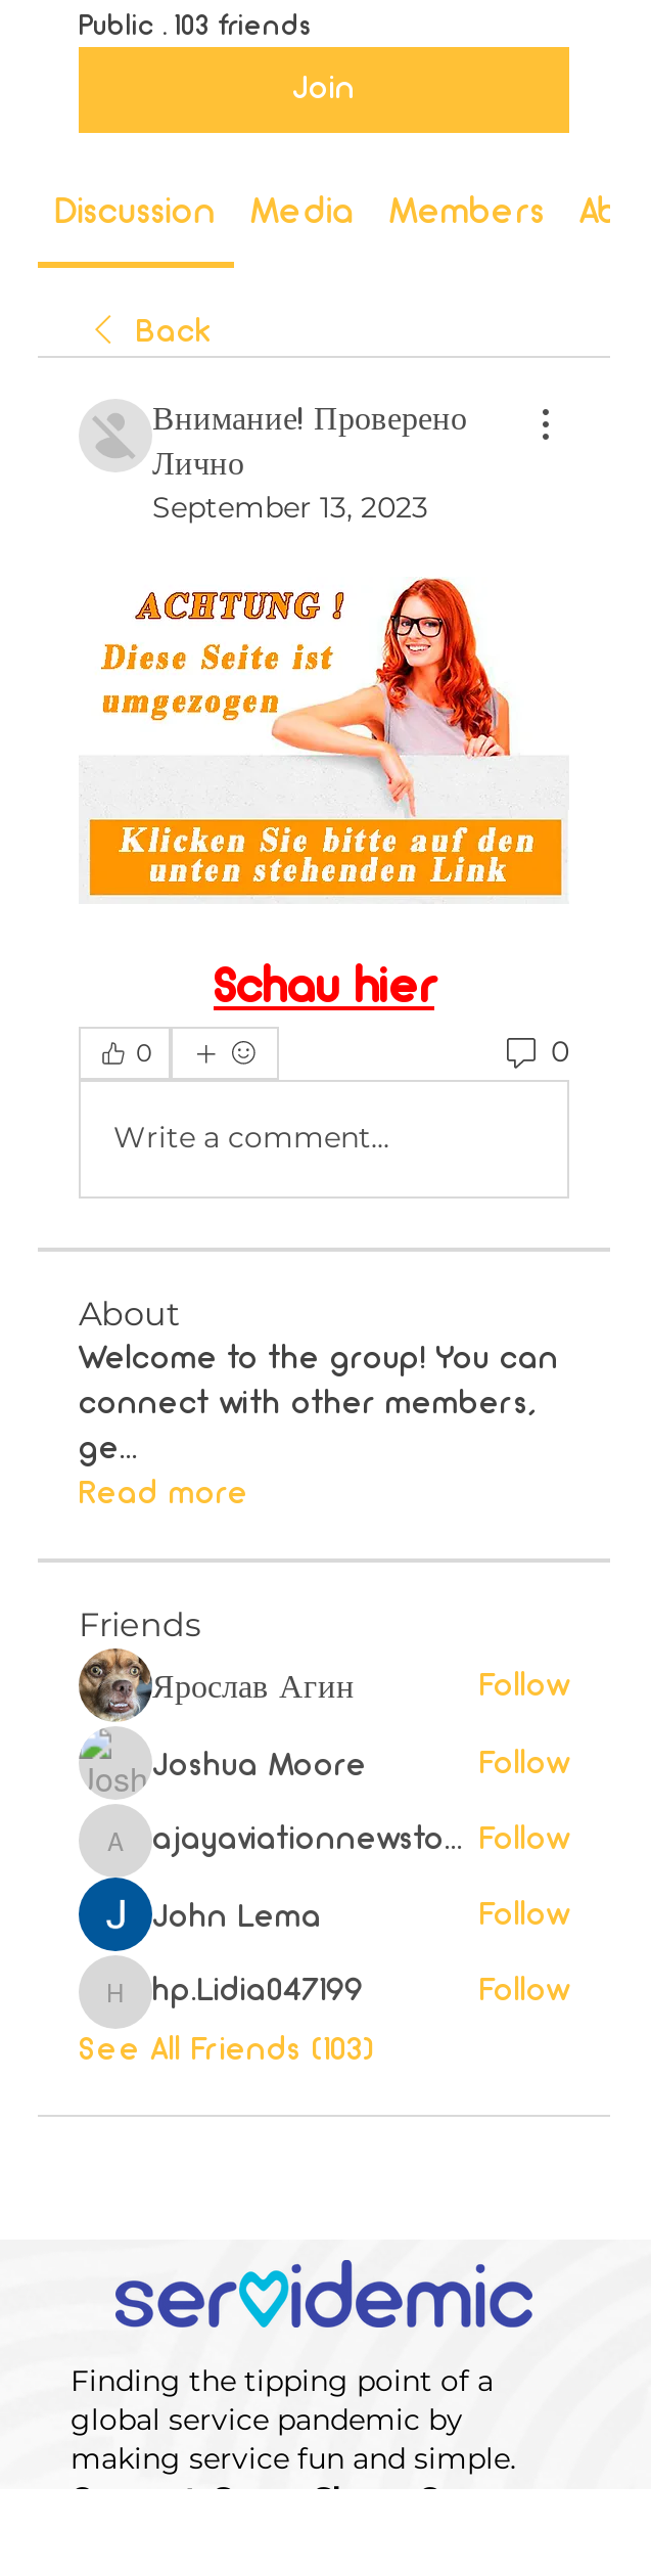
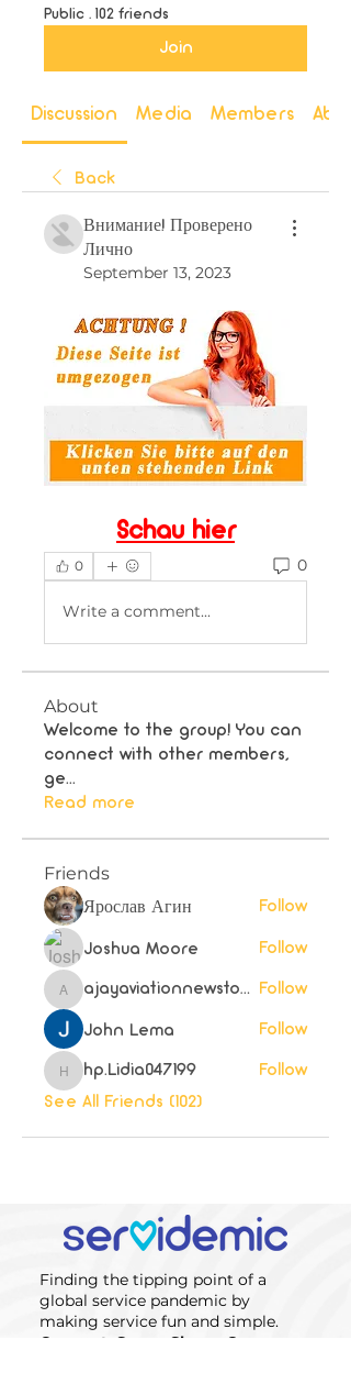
[79,12,312,43] Public 103 friends -> [44,7,169,23] Public 102 friends
[79,2035,373,2067] See All Friends (103) -> [44,1094,202,1111] See All Friends (102)

